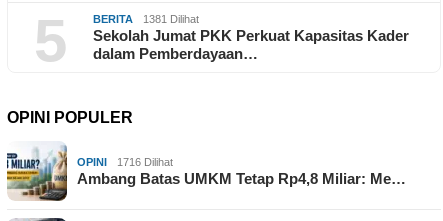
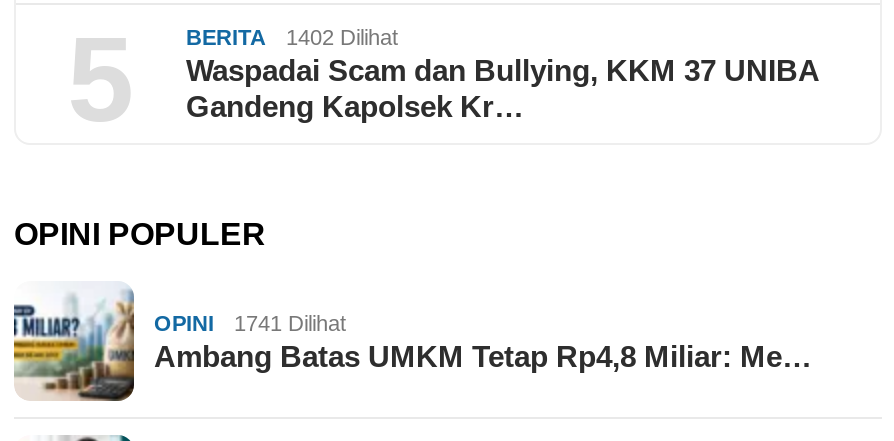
[93,13,409,62] 1381 Dilihat | Sekolah Jumat PKK Perkuat Kapasitas Kader | dalam Pemberdayaan… -> [186,25,818,123] 1402 Dilihat | Waspadai Scam dan Bullying, KKM 37 UNIBA | Gandeng Kapolsek Kr…
[77,156,173,168] OPINI 1716 Dilihat -> [154,311,346,335] OPINI 1741 Dilihat

